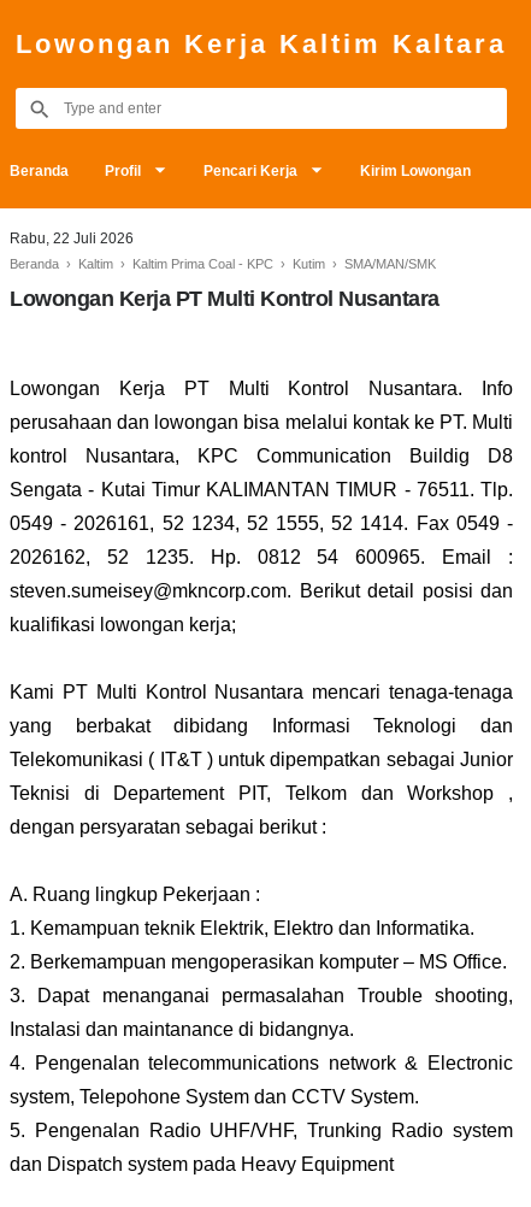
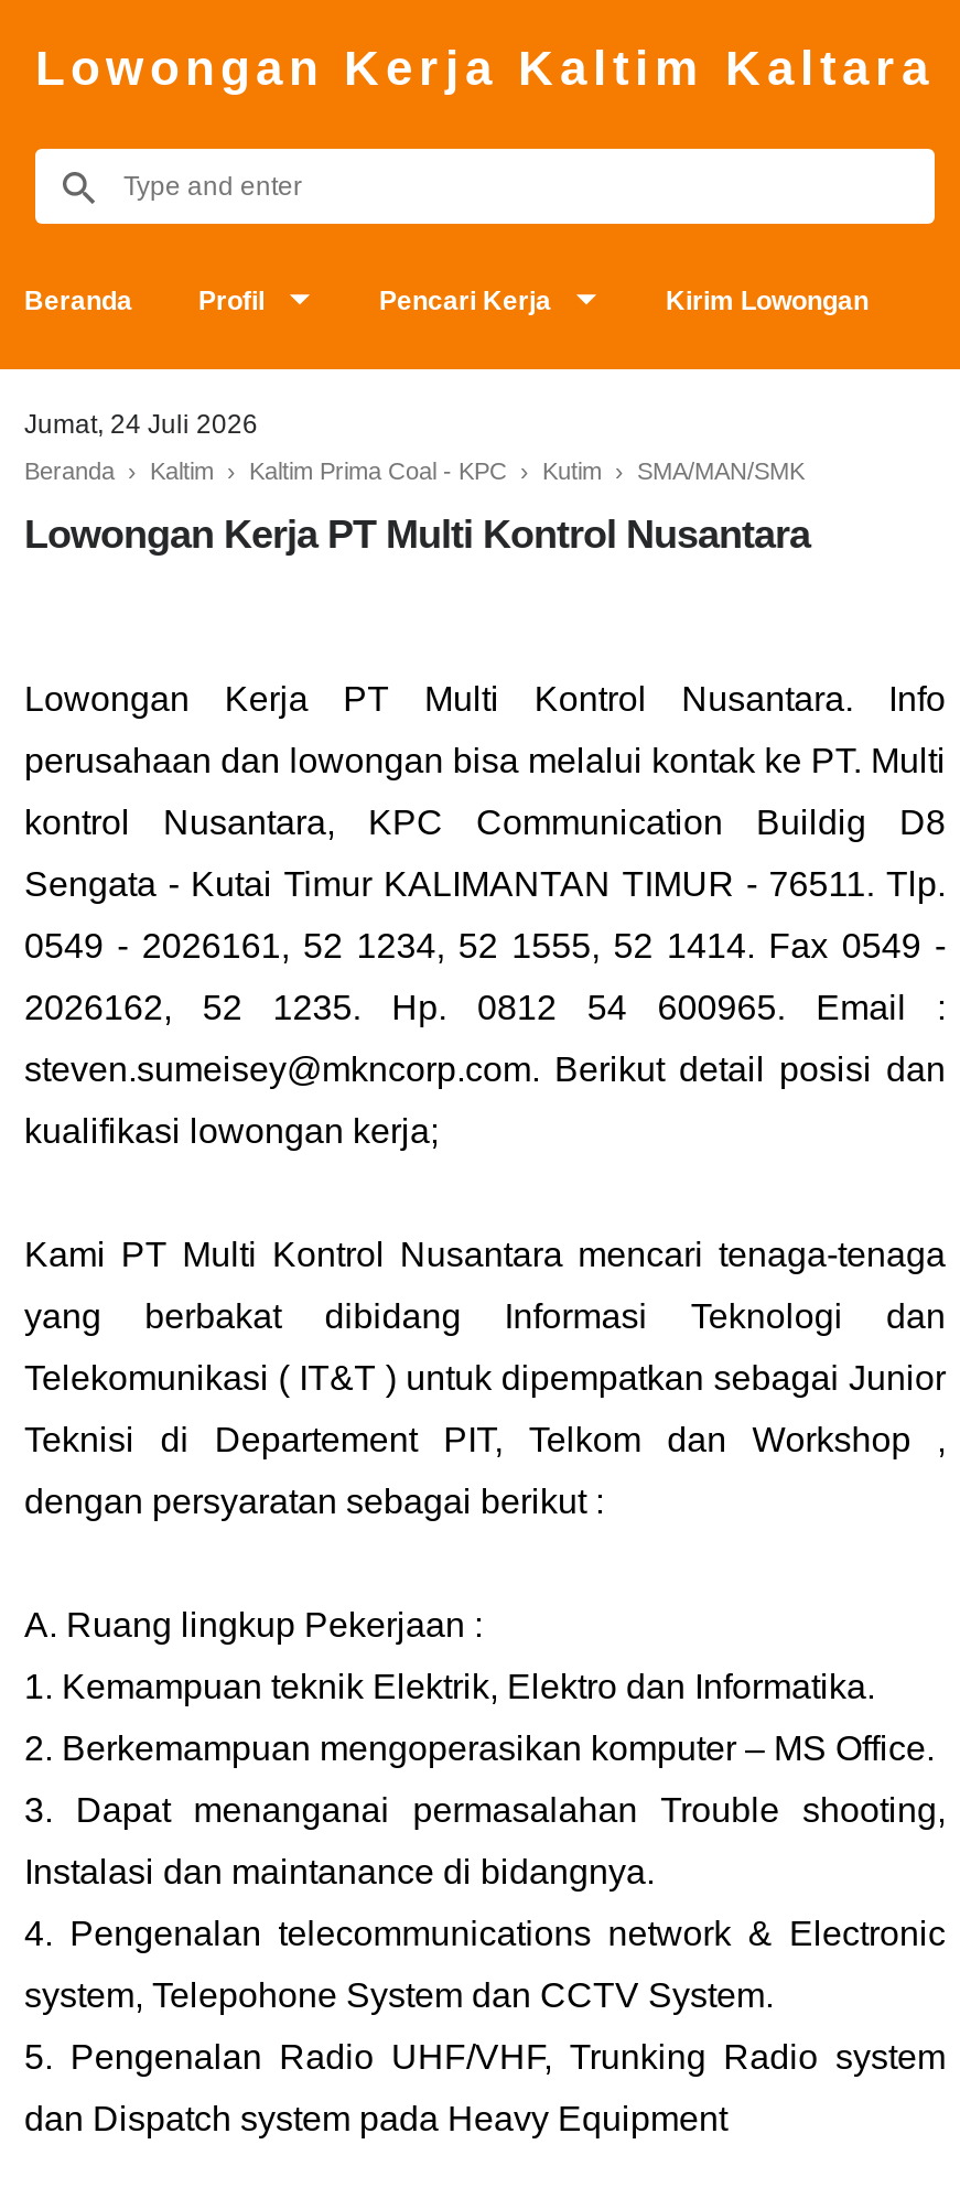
[10,230,134,247] Rabu, 22 Juli 2026 -> [24,409,258,440] Jumat, 24 Juli 2026

